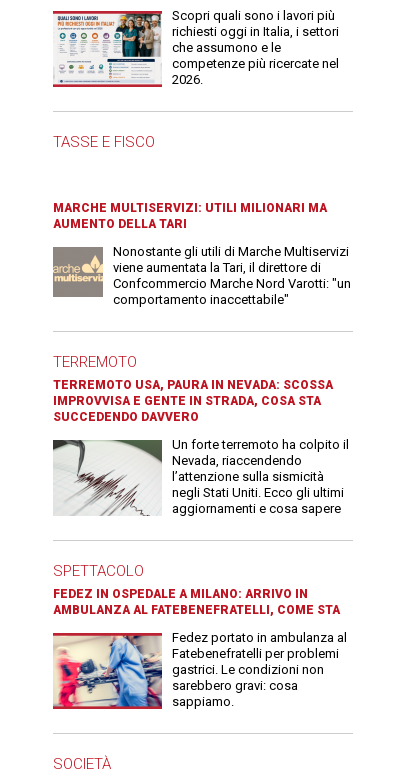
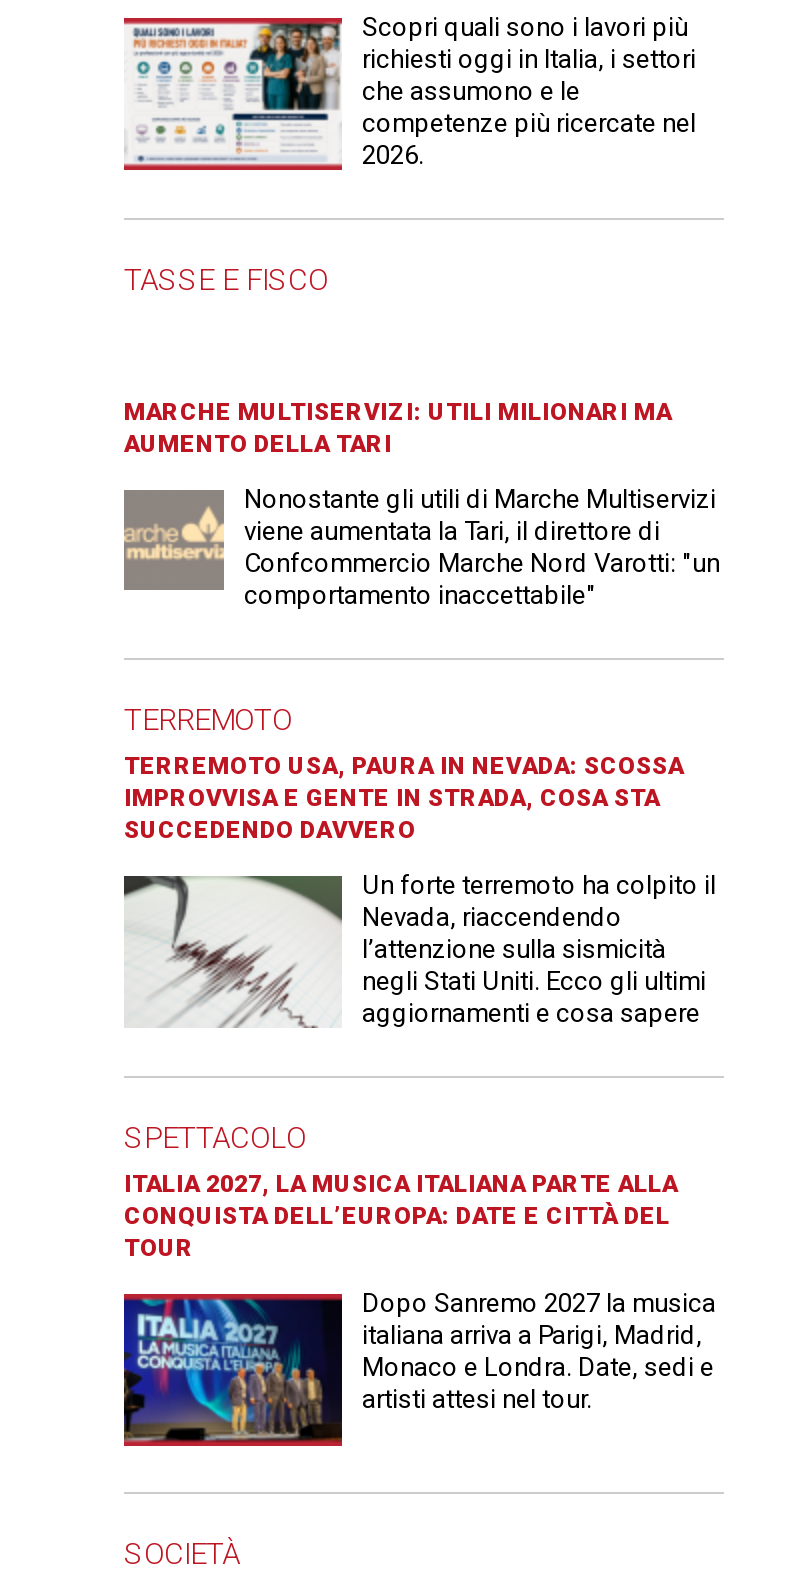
[53,587,340,617] FEDEZ IN OSPEDALE A MILANO: ARRIVO IN | AMBULANZA AL FATEBENEFRATELLI, COME STA -> [124,1169,678,1261] ITALIA 2027, LA MUSICA ITALIANA PARTE ALLA | CONQUISTA DELL’EUROPA: DATE E CITTÀ DEL | TOUR
[53,630,347,709] [image] | Fedez portato in ambulanza al | Fatebenefratelli per problemi | gastrici. Le condizioni non | sarebbero gravi: cosa | sappiamo. -> [122,1287,716,1444] [image] | Dopo Sanremo 2027 la musica | italiana arriva a Parigi, Madrid, | Monaco e Londra. Date, sedi e | artisti attesi nel tour.

